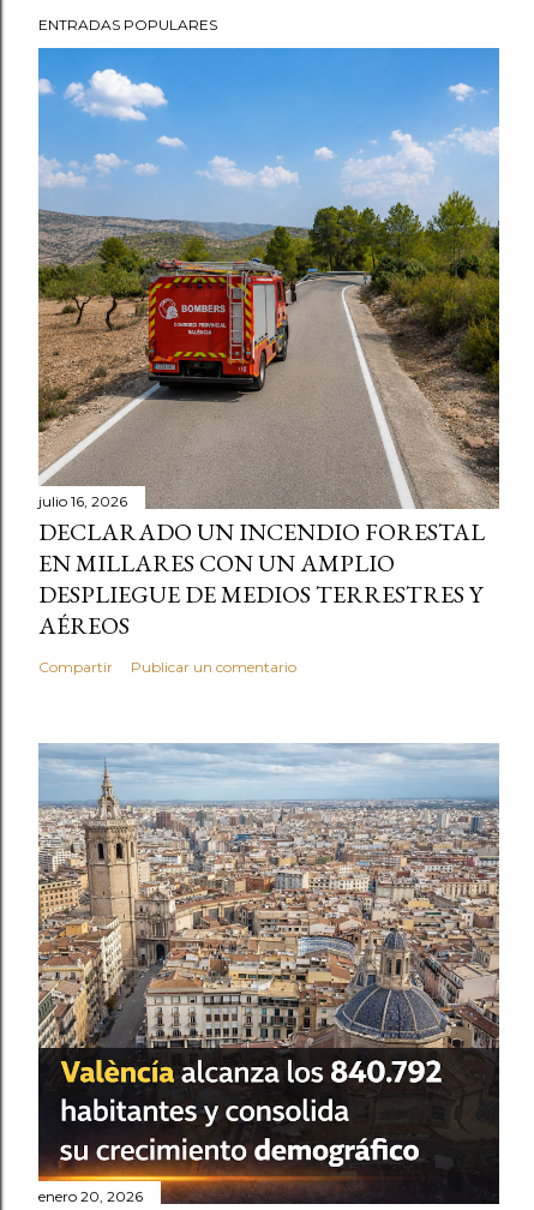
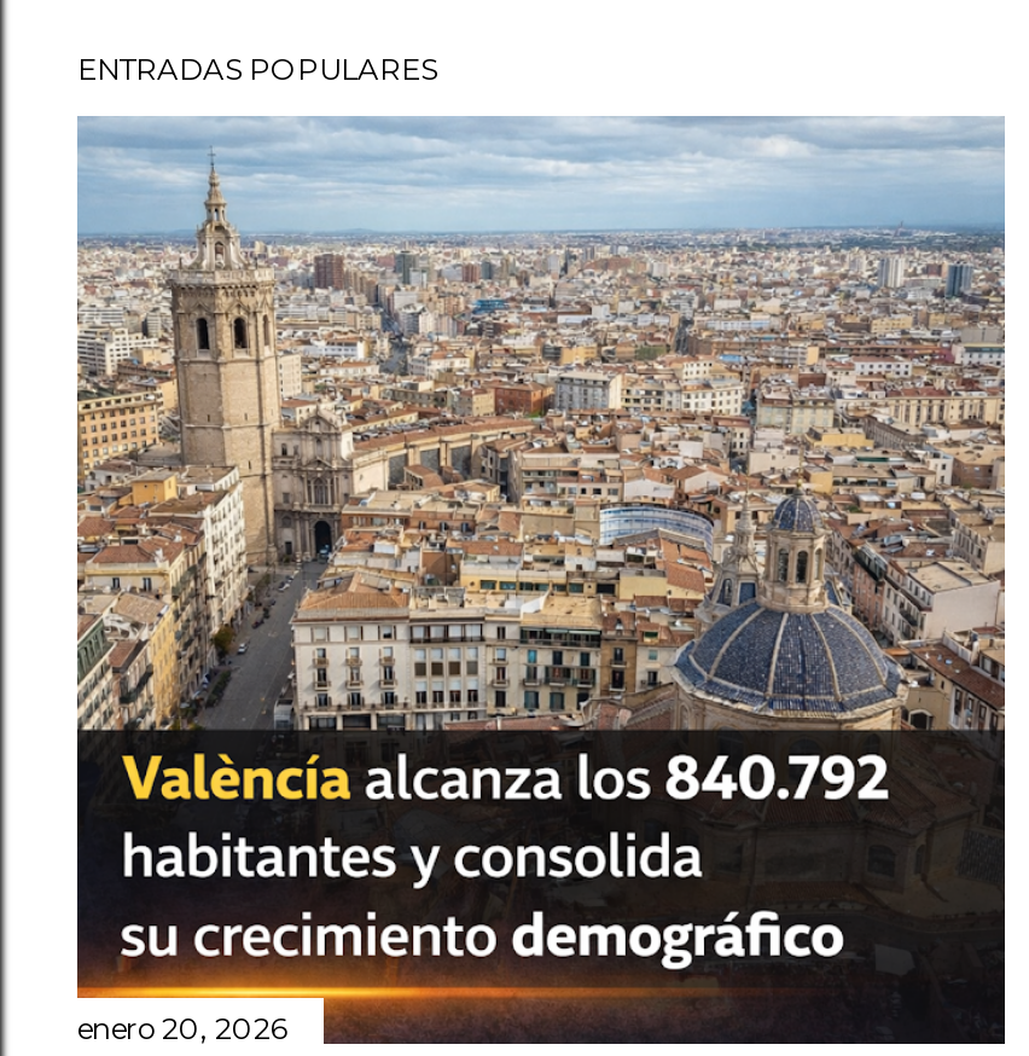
[37,48,500,676] [image] | julio 16, 2026 | DECLARADO UN INCENDIO FORESTAL | EN MILLARES CON UN AMPLIO | DESPLIEGUE DE MEDIOS TERRESTRES Y | AÉREOS | Compartir | Publicar un comentario -> none

